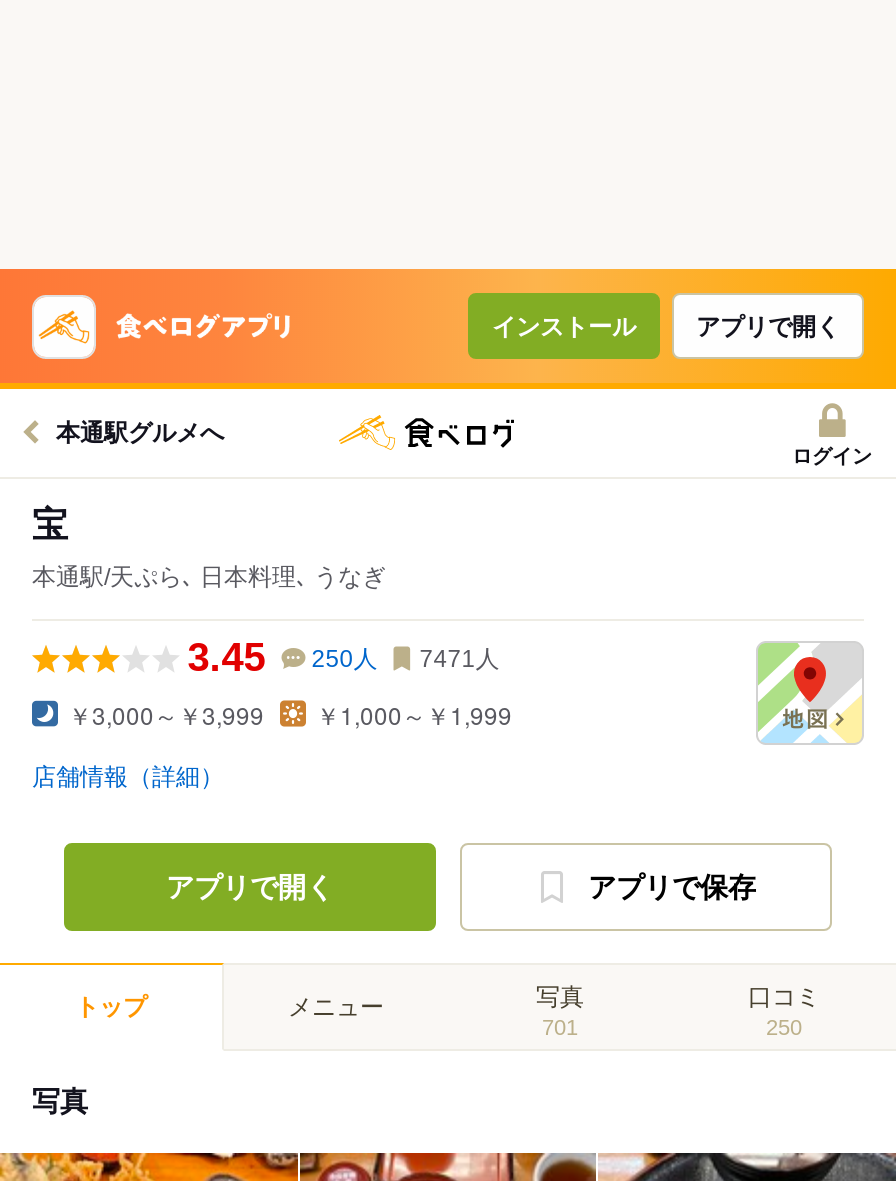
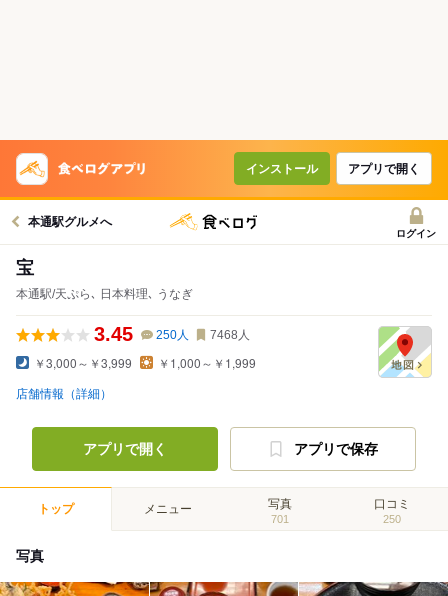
[188,635,500,679] 3.45 250人 7471人 -> [94,323,250,345] 3.45 250人 7468人

